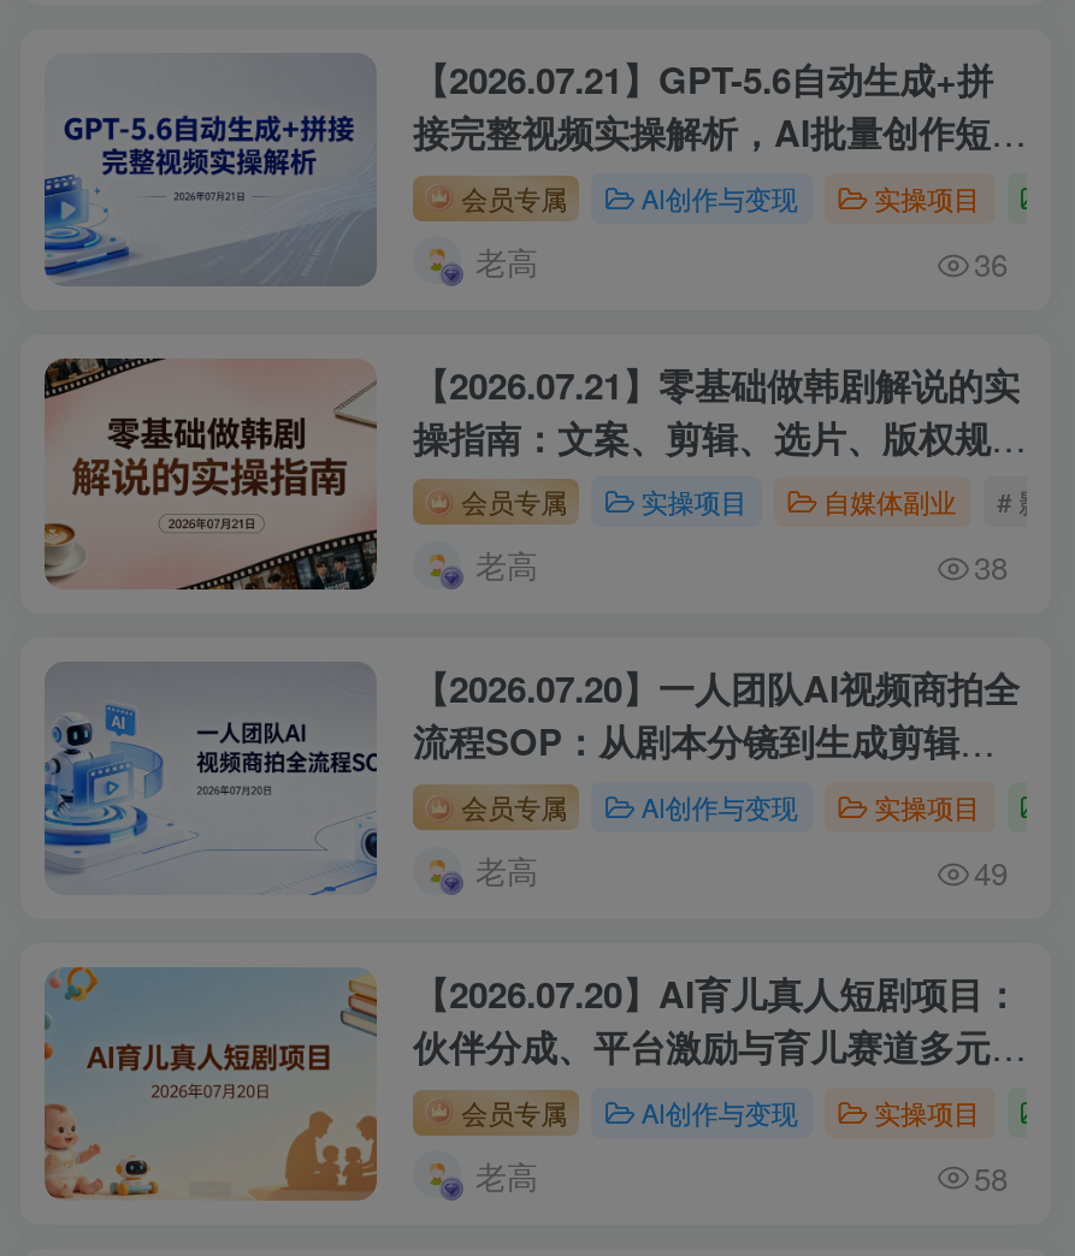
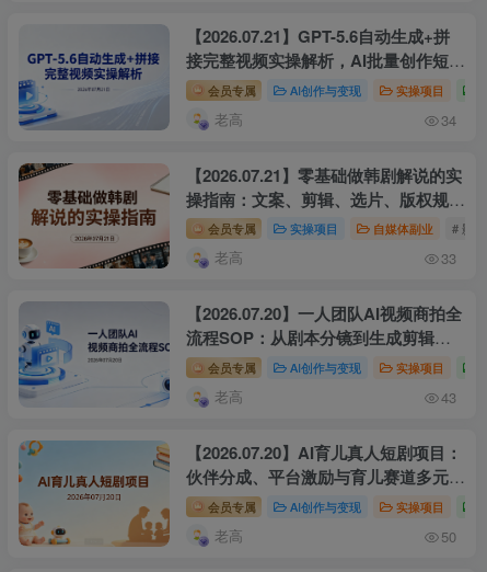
[974,240,1008,286] 36 -> [441,109,456,130] 34
[974,545,1008,590] 38 -> [441,248,456,269] 33
[974,849,1008,895] 49 -> [441,387,456,408] 43
[974,1154,1008,1200] 58 -> [441,526,456,546] 50

